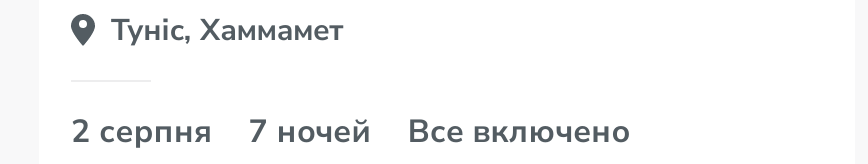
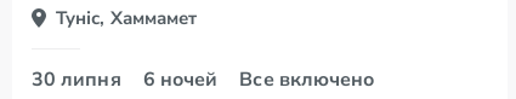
[71,110,380,154] 2 серпня | 7 ночей -> [32,66,223,93] 30 липня | 6 ночей

